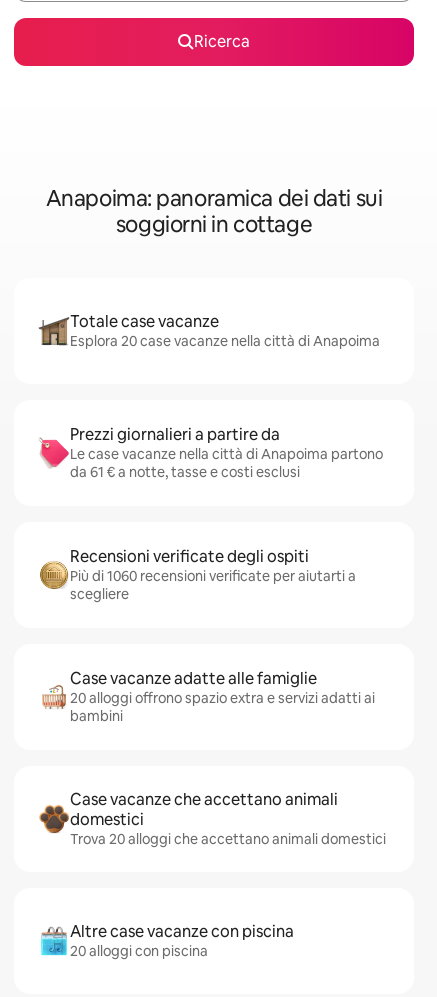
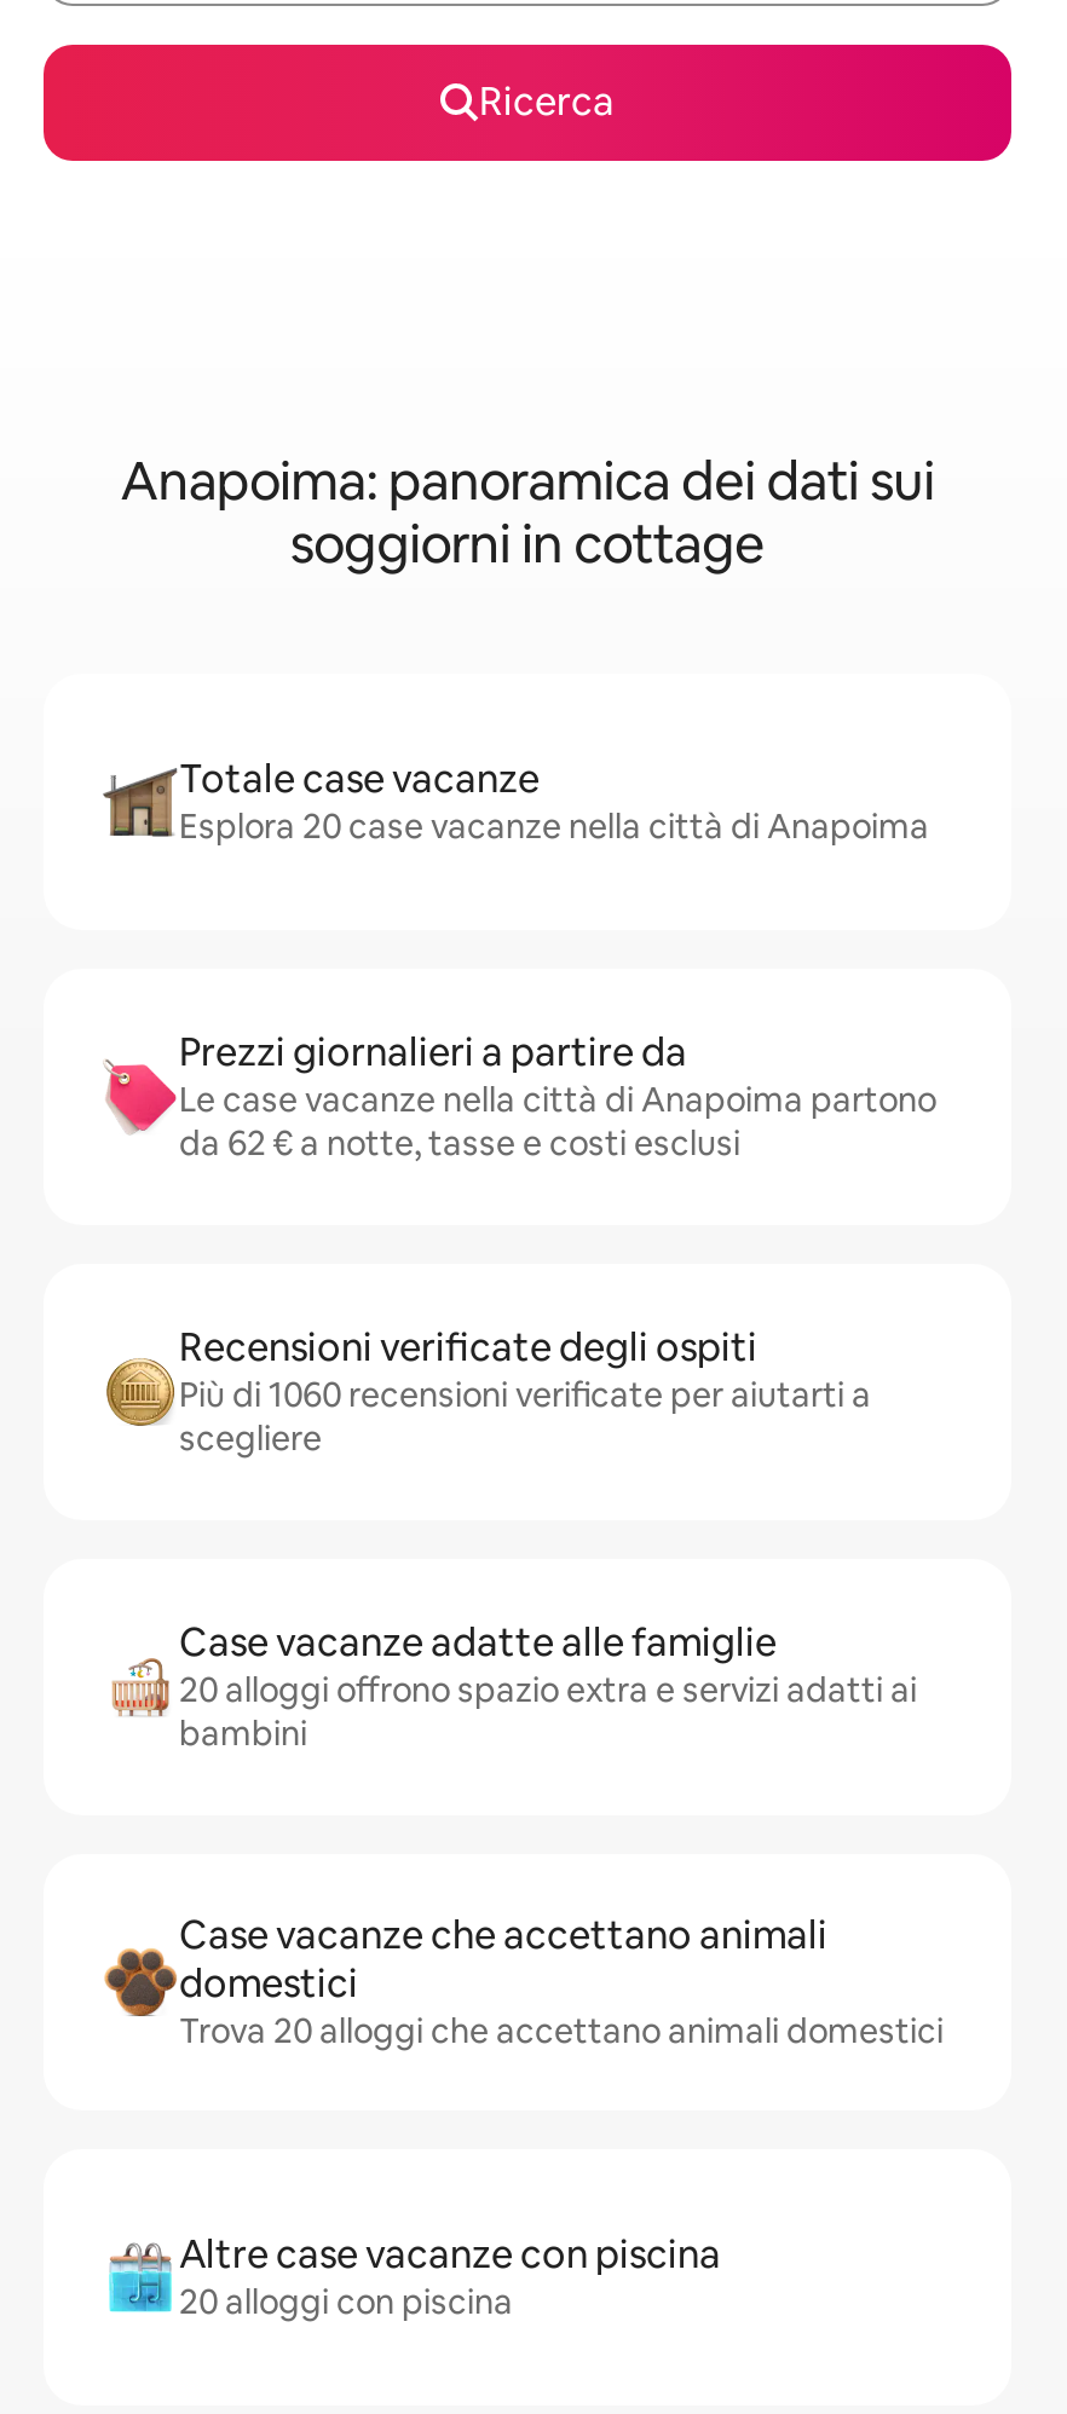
[70,463,300,481] da 61 € a notte, tasse e costi esclusi -> [179,1120,740,1164] da 62 € a notte, tasse e costi esclusi

